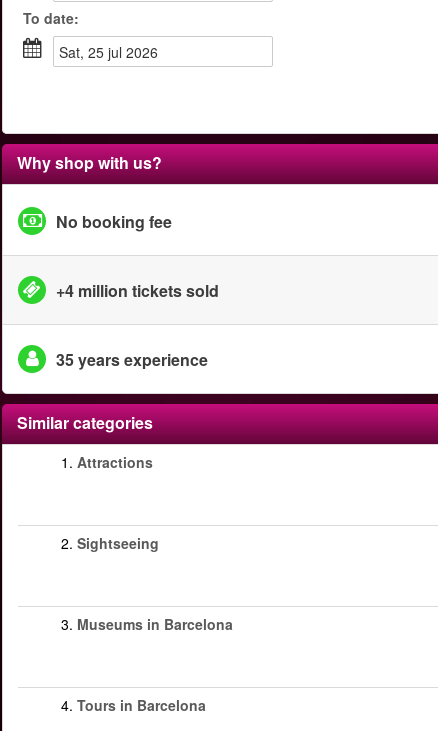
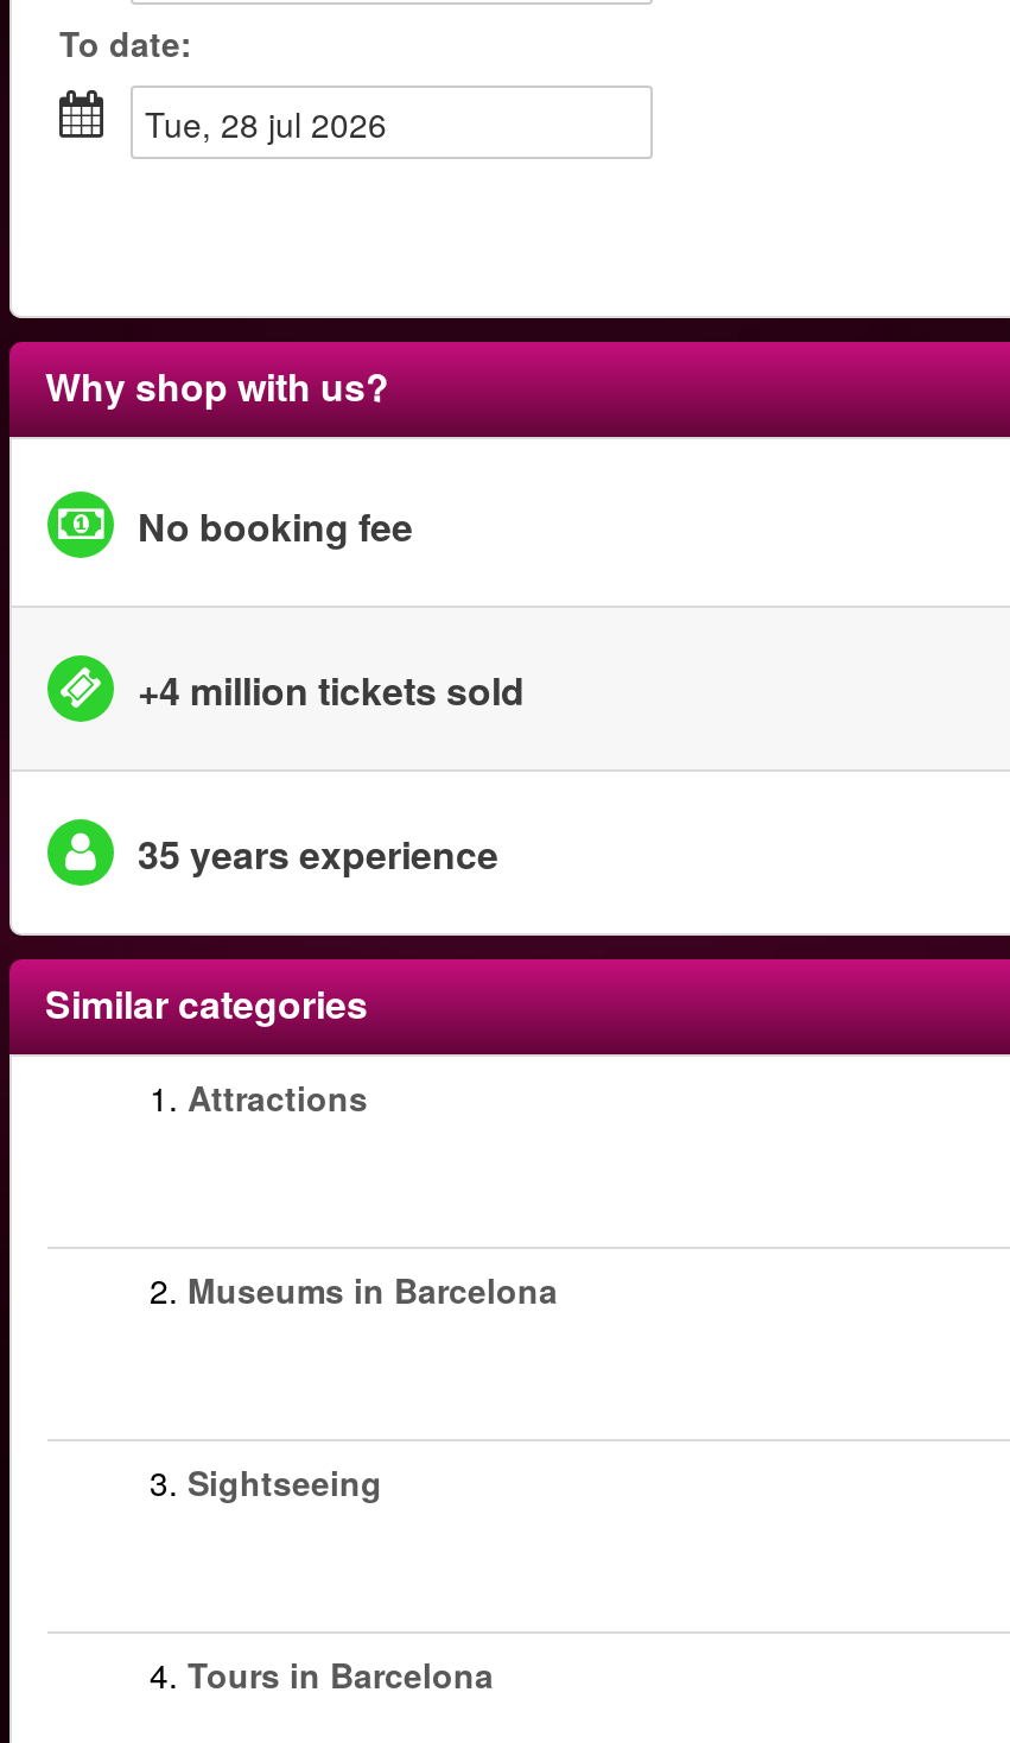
[68,42,158,62] sat, 25 jul 2026 -> [164,100,387,147] tue, 28 jul 2026
[61,533,159,553] 2. Sightseeing -> [150,1266,558,1313] 2. Museums in Barcelona
[61,614,233,634] 3. Museums in Barcelona -> [150,1458,382,1506] 3. Sightseeing

